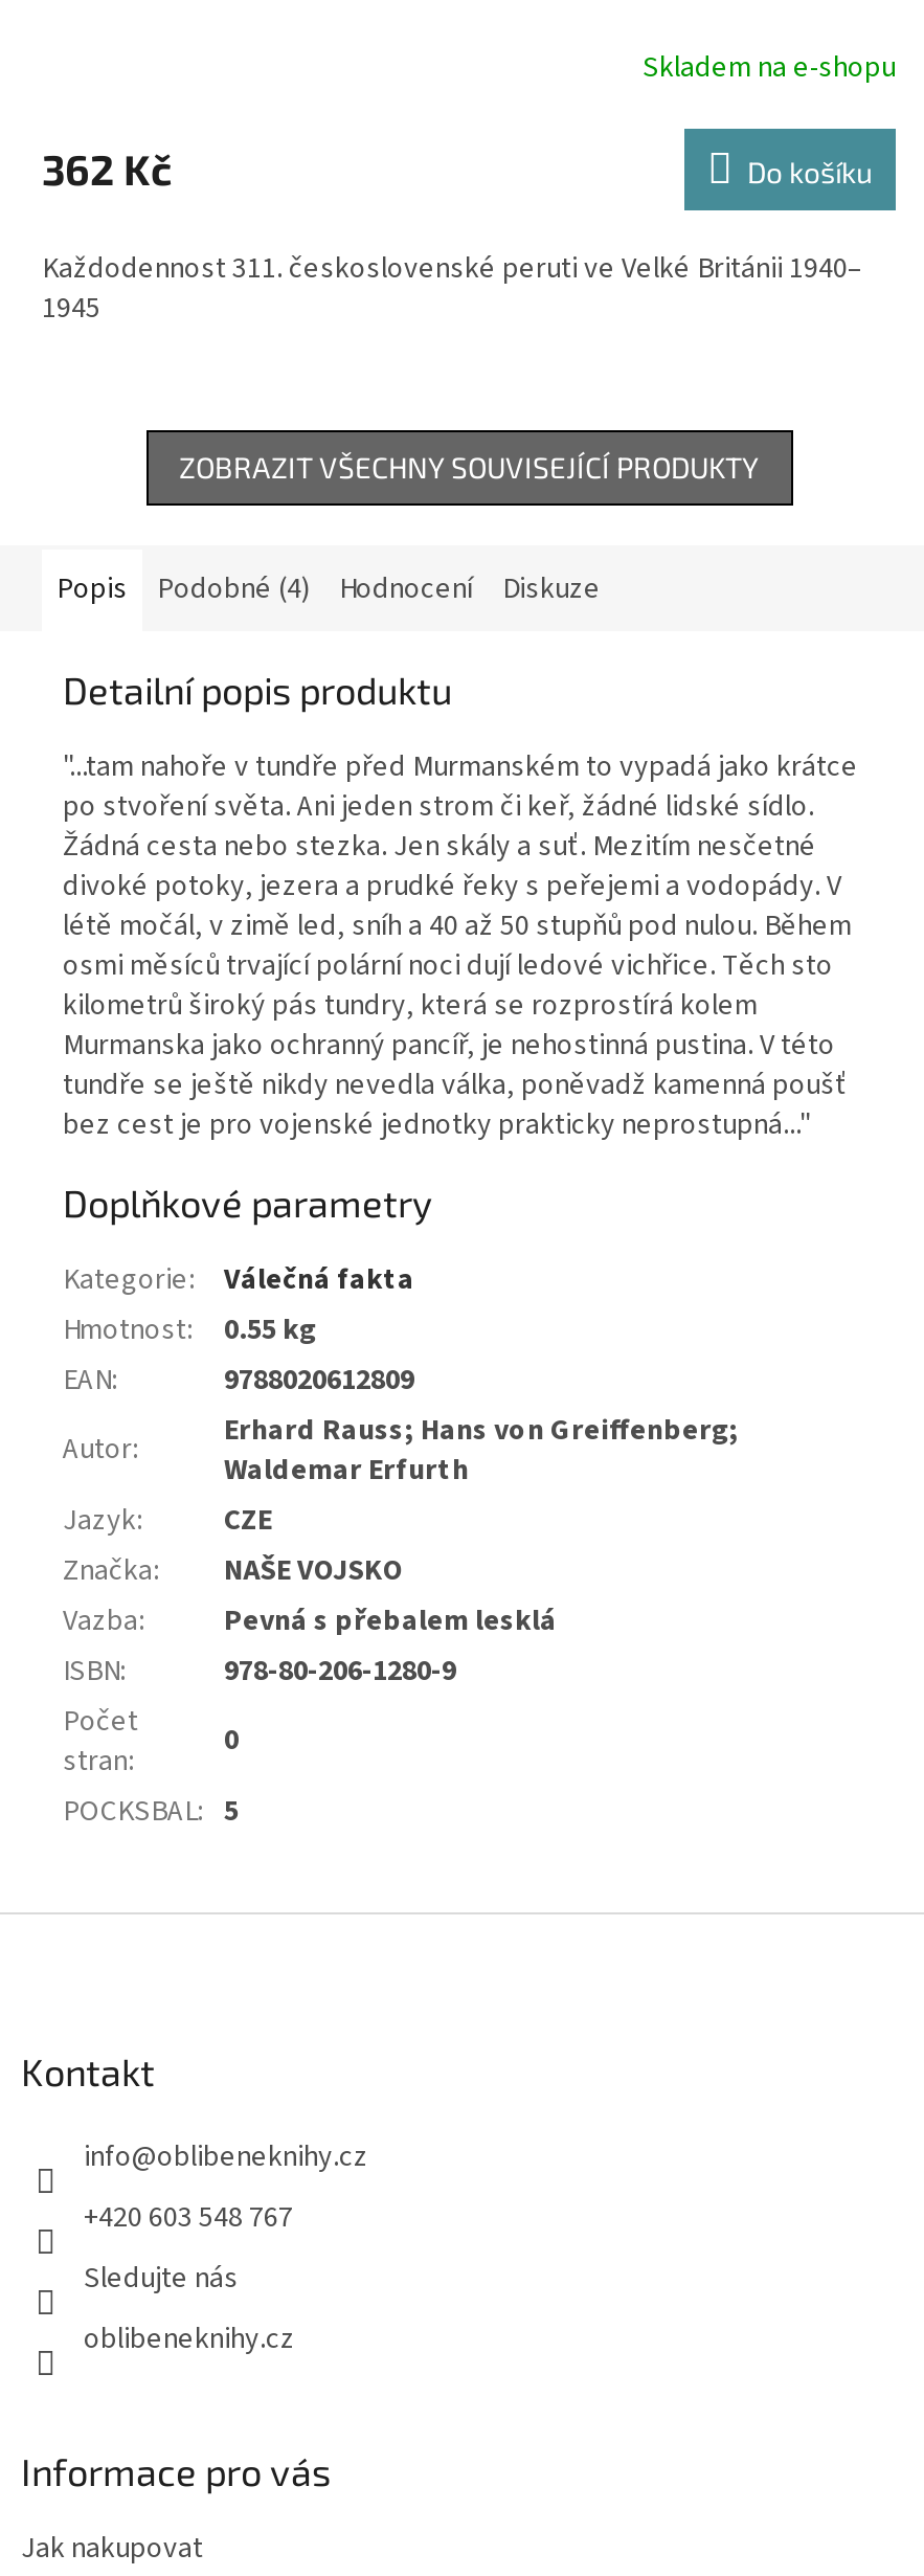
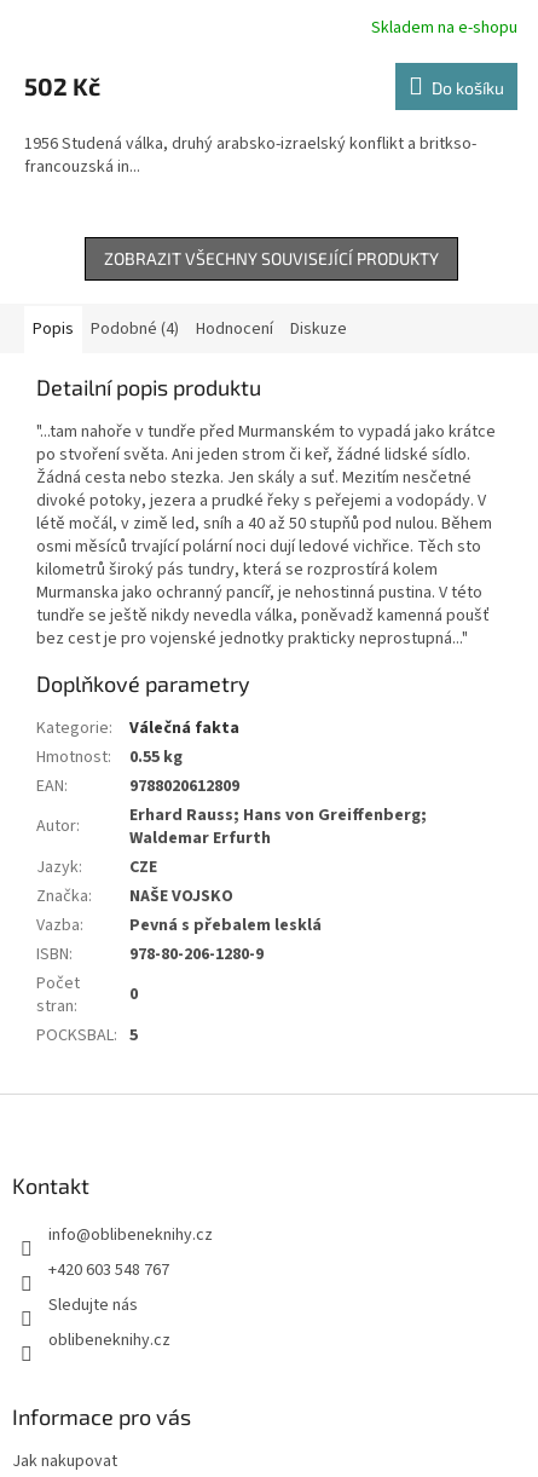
[42,144,172,194] 362 Kč -> [24,71,100,101] 502 Kč
[42,248,862,330] Každodennost 311. československé peruti ve Velké Británii 1940– | 1945 -> [24,132,476,179] 1956 Studená válka, druhý arabsko-izraelský konflikt a britkso- | francouzská in...

